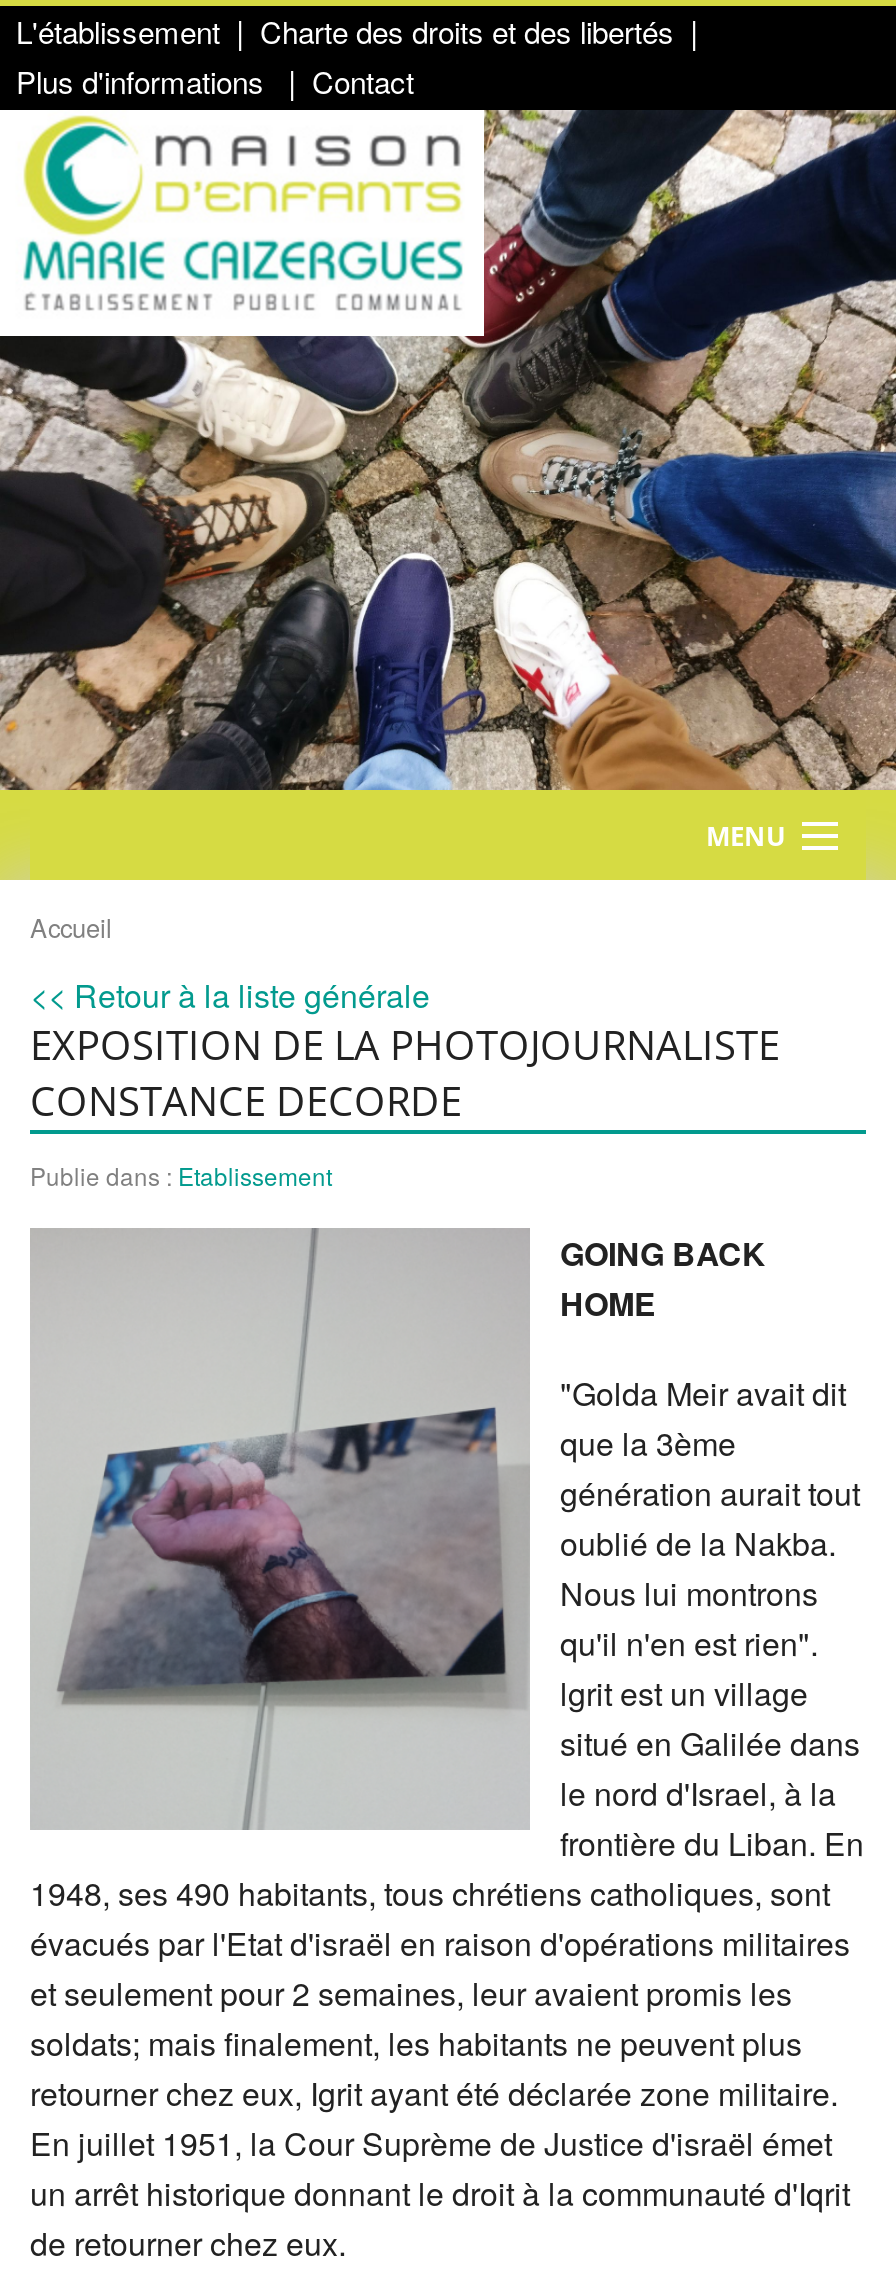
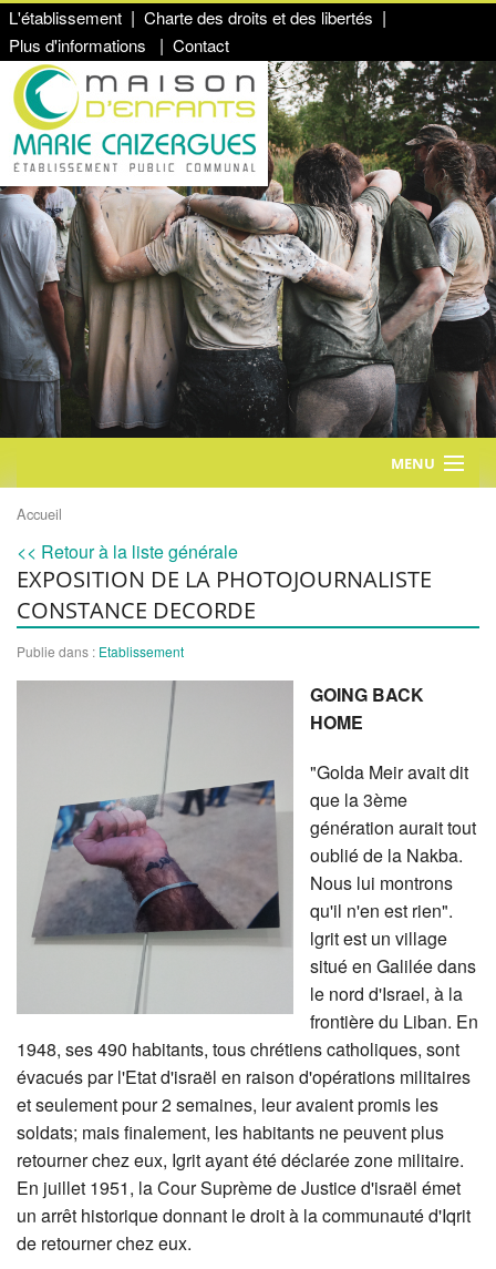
[6,108,890,792] [image] -> [3,60,493,439] [image]

